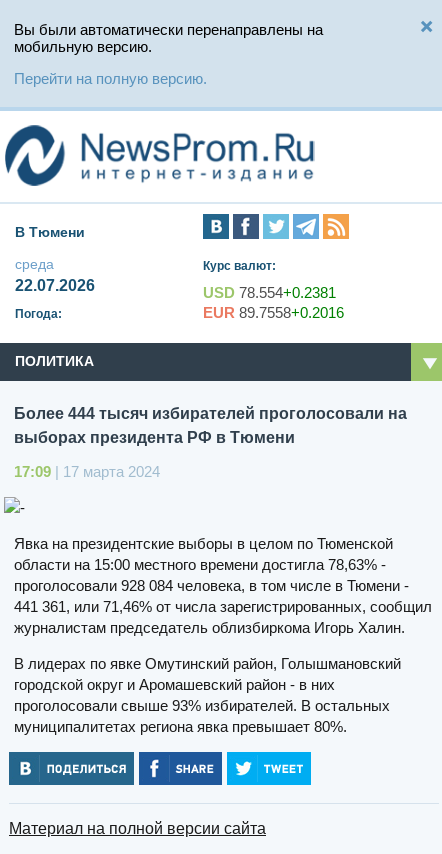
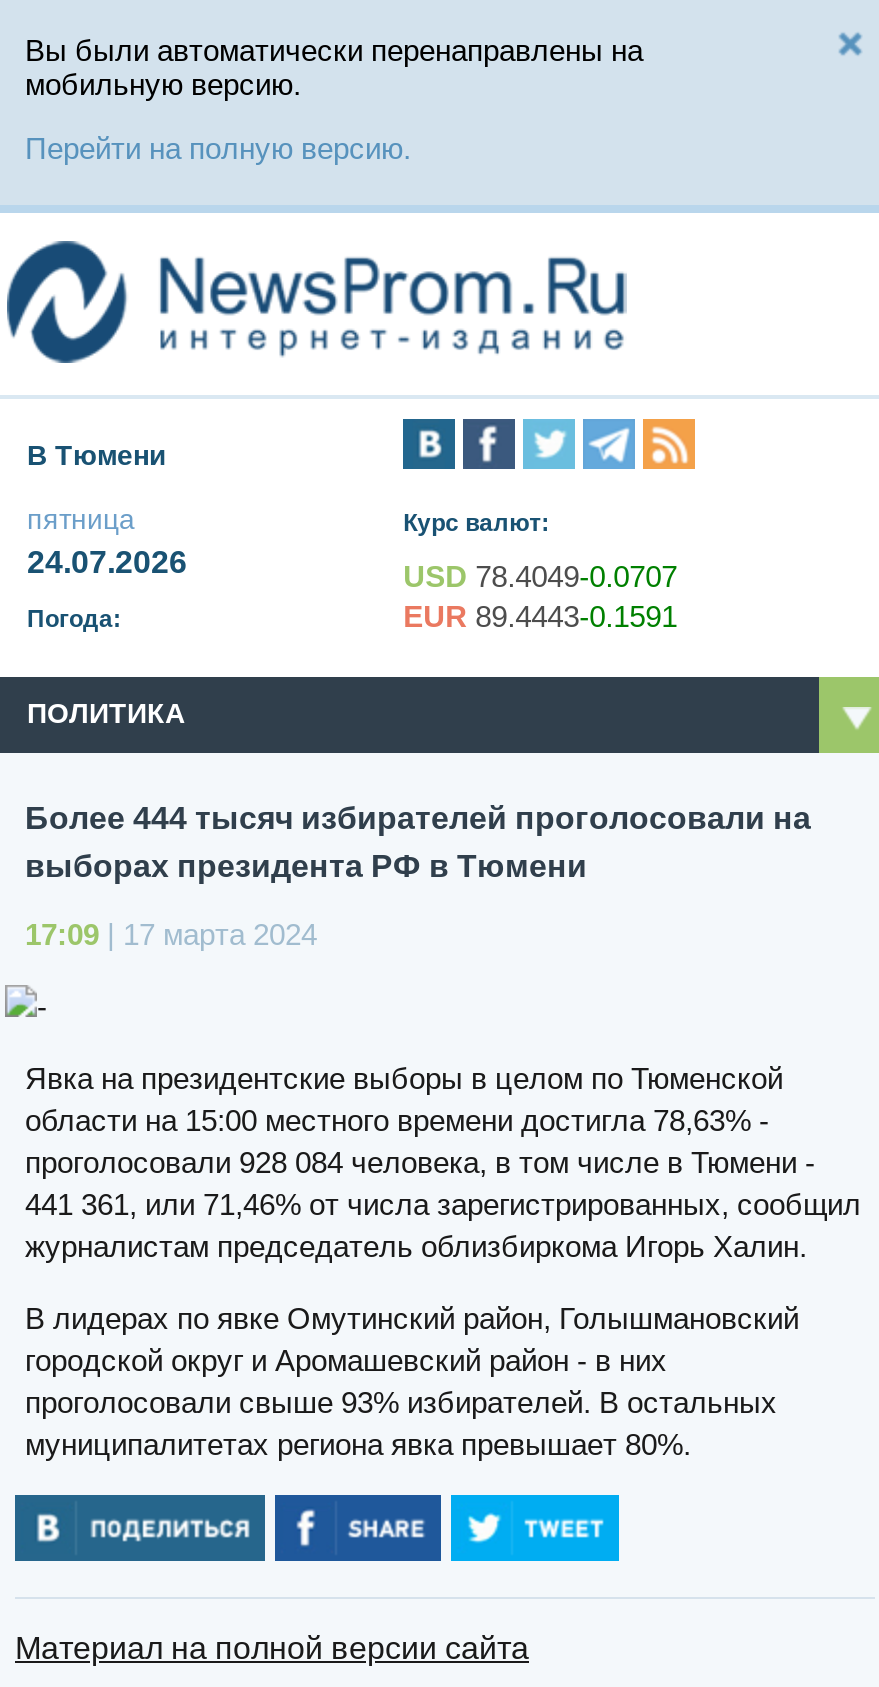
[15,256,95,294] среда | 22.07.2026 -> [27,504,187,580] пятница | 24.07.2026
[203,284,336,301] USD 78.554+0.2381 -> [403,560,677,594] USD 78.4049-0.0707
[203,304,344,321] EUR 89.7558+0.2016 -> [403,600,677,634] EUR 89.4443-0.1591

